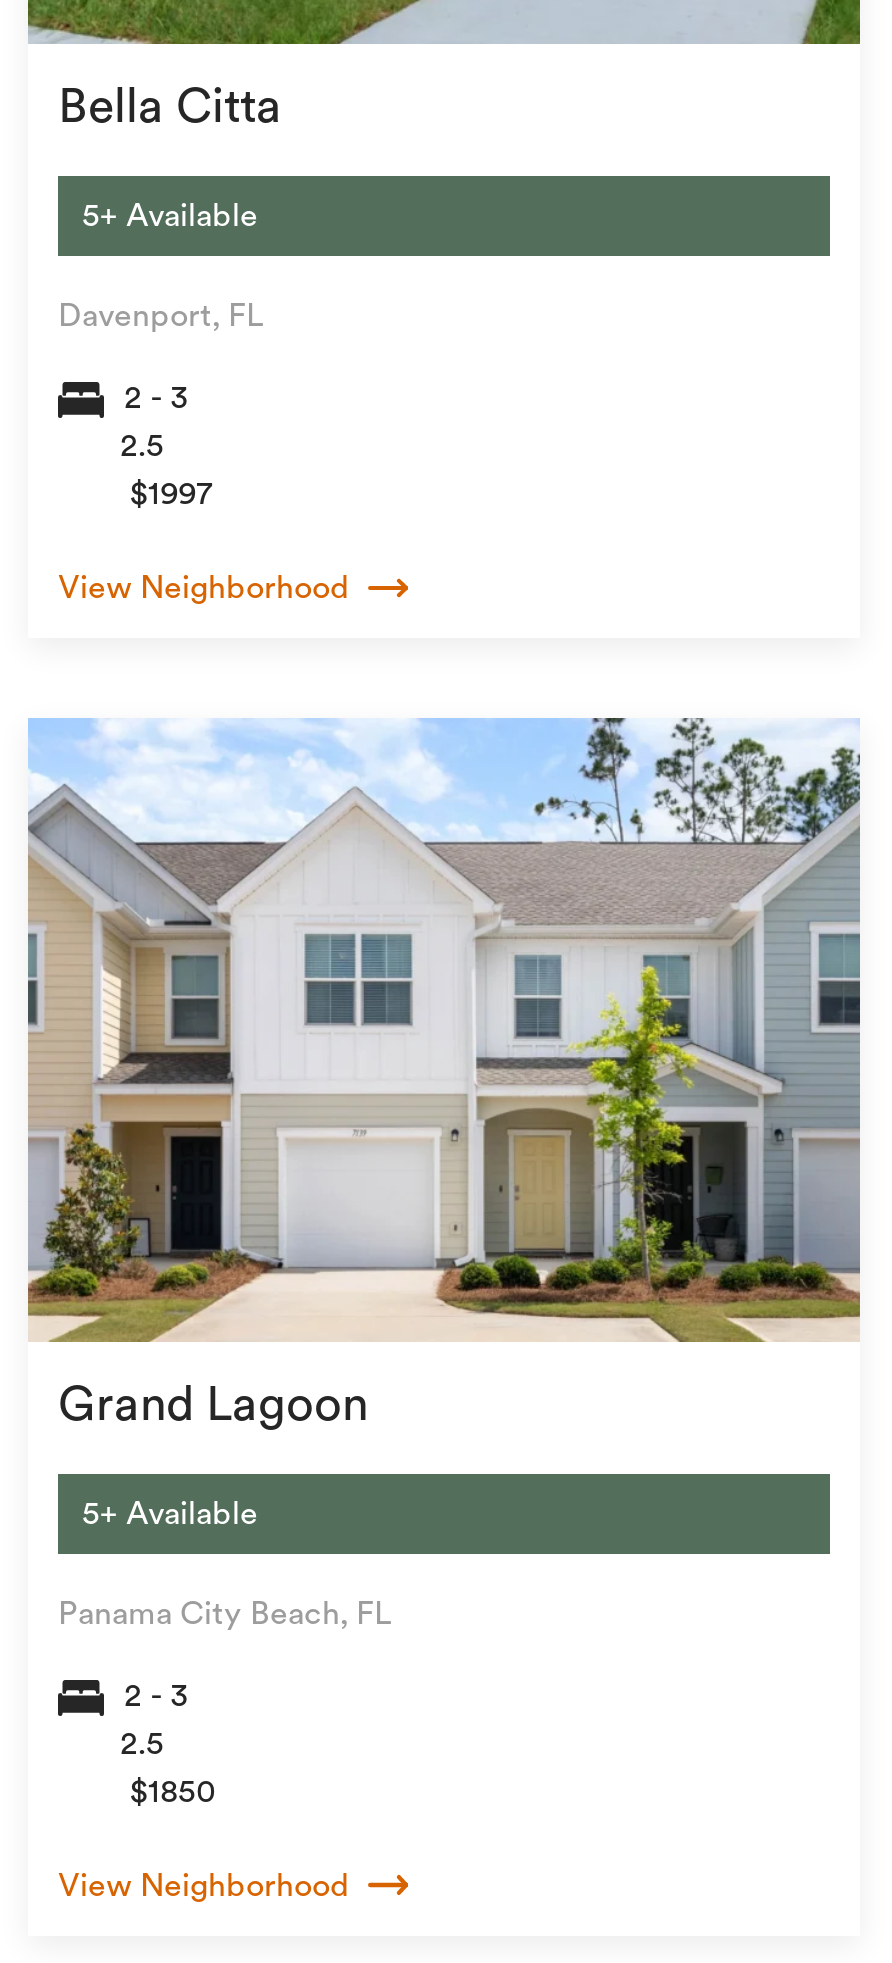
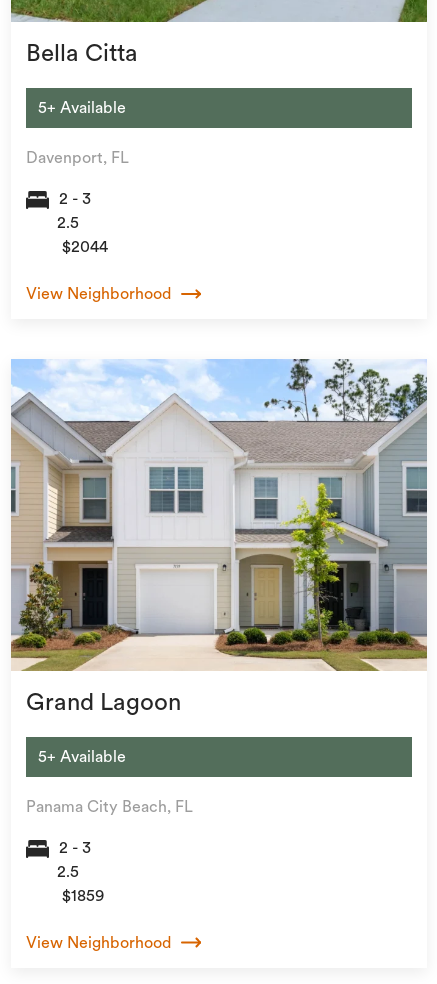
[130,473,212,511] $1997 -> [62,237,108,256] $2044
[130,1771,216,1809] $1850 -> [62,885,104,904] $1859

